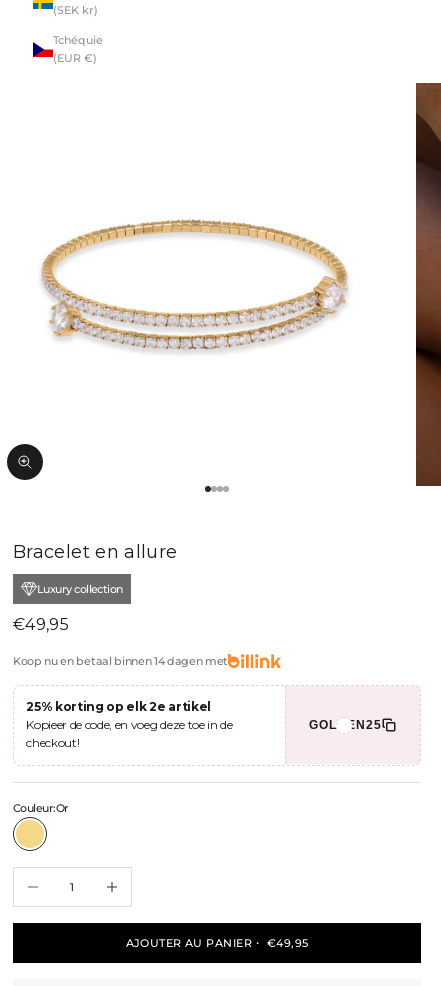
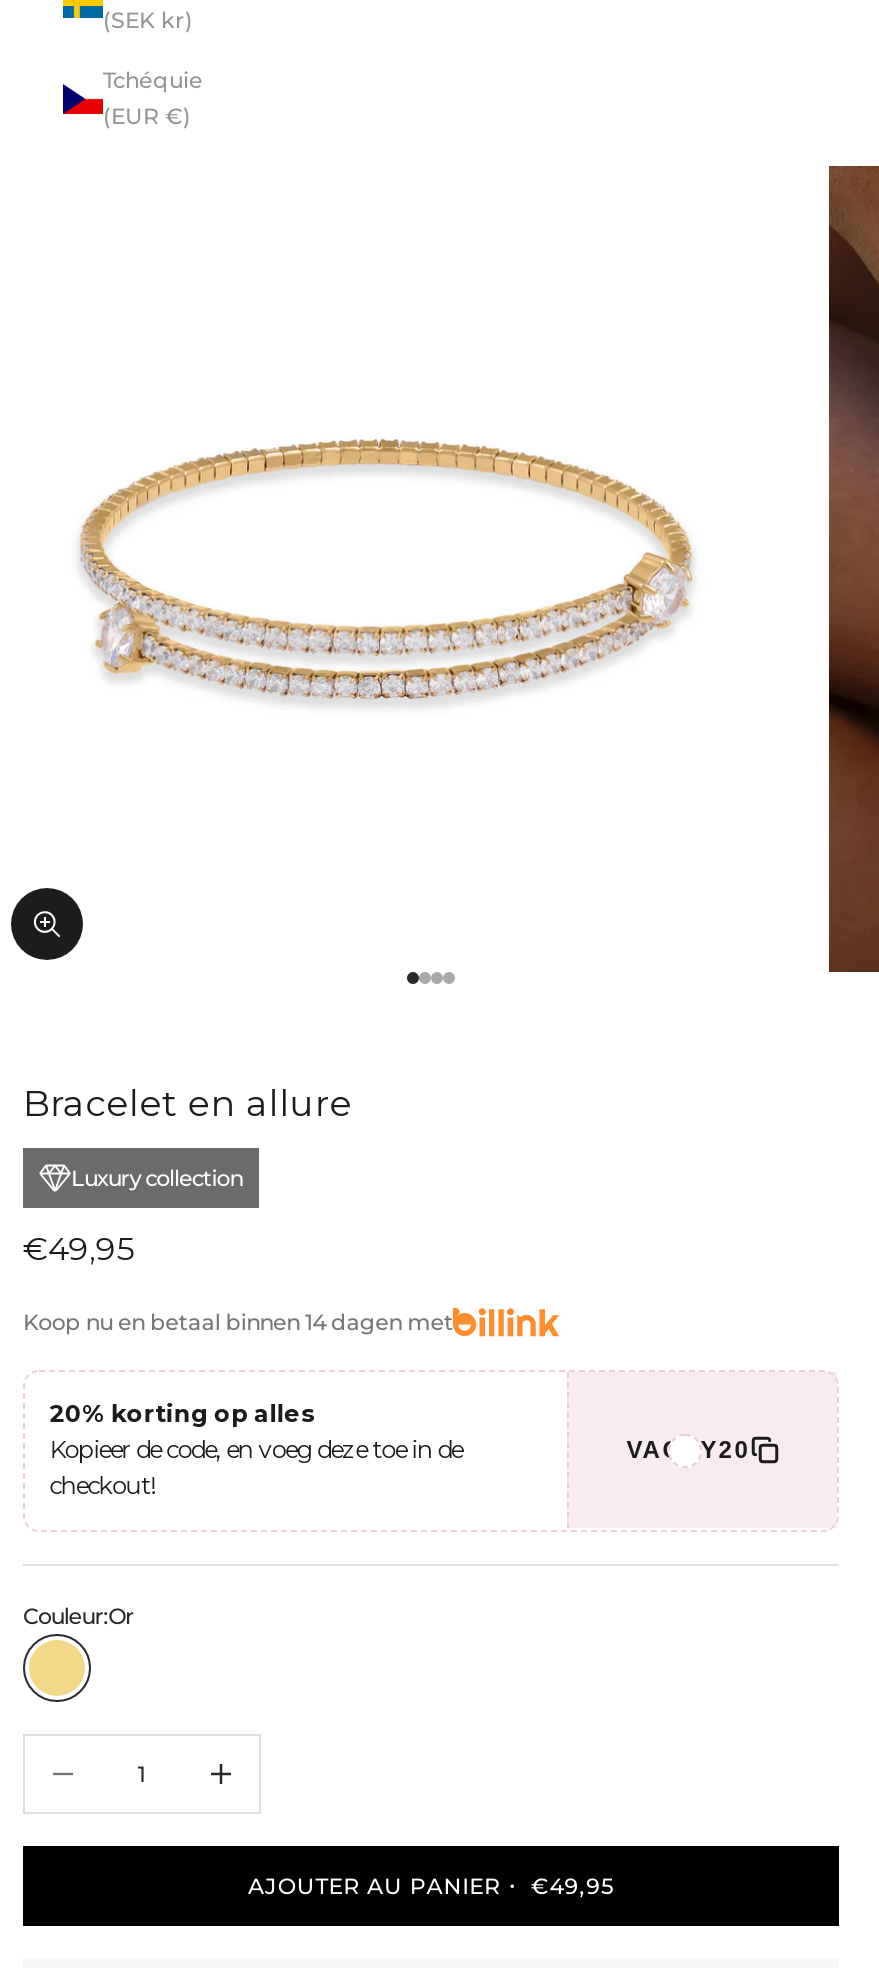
[26,699,211,714] 25% korting op elk 2e artikel -> [49,1399,315,1429] 20% korting op alles
[309,718,382,732] GOLDEN25 -> [627,1436,751,1464] VACAY20

